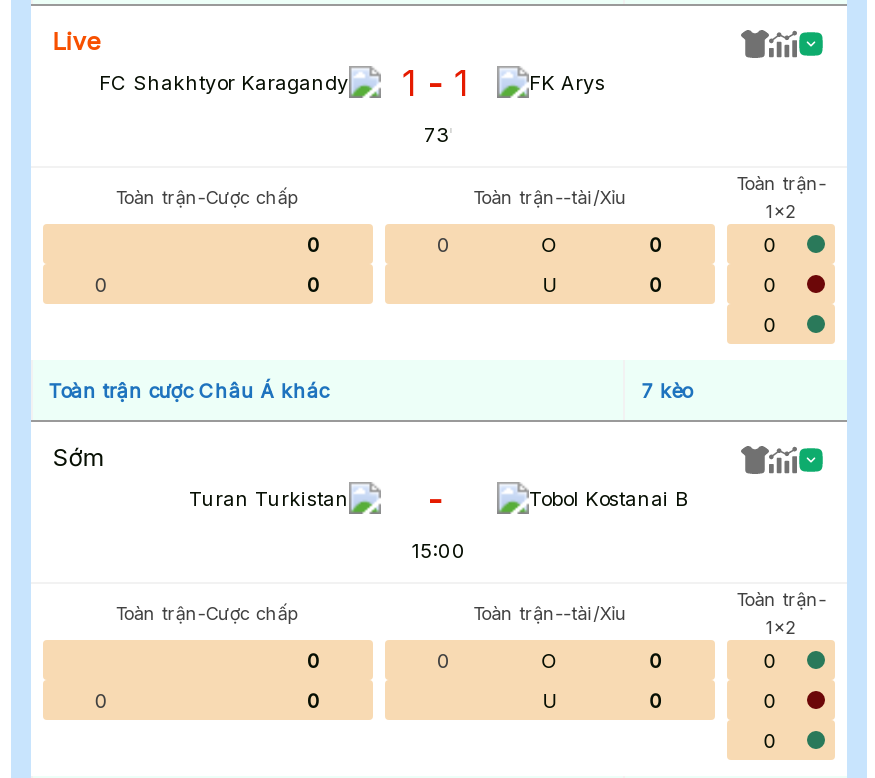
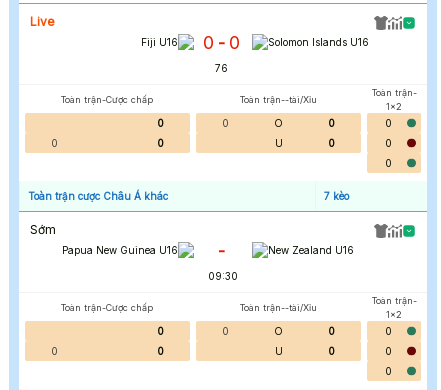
[99,63,605,105] FC Shakhtyor Karagandy | 1 - 1 | FK Arys -> [141,32,369,53] Fiji U16 | 0 - 0 | Solomon Islands U16
[424,123,454,147] 73 ' -> [215,62,231,74] 76 '
[189,487,349,511] Turan Turkistan -> [62,244,178,256] Papua New Guinea U16
[529,487,689,511] Tobol Kostanai B -> [268,244,354,256] New Zealand U16
[412,539,466,563] 15:00 -> [208,270,238,282] 09:30

